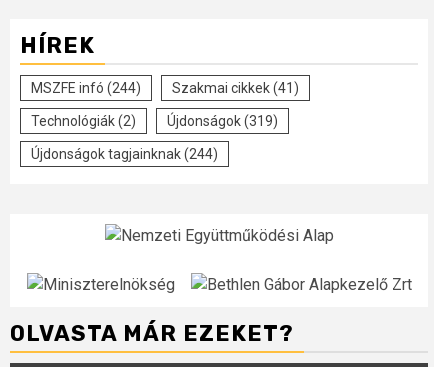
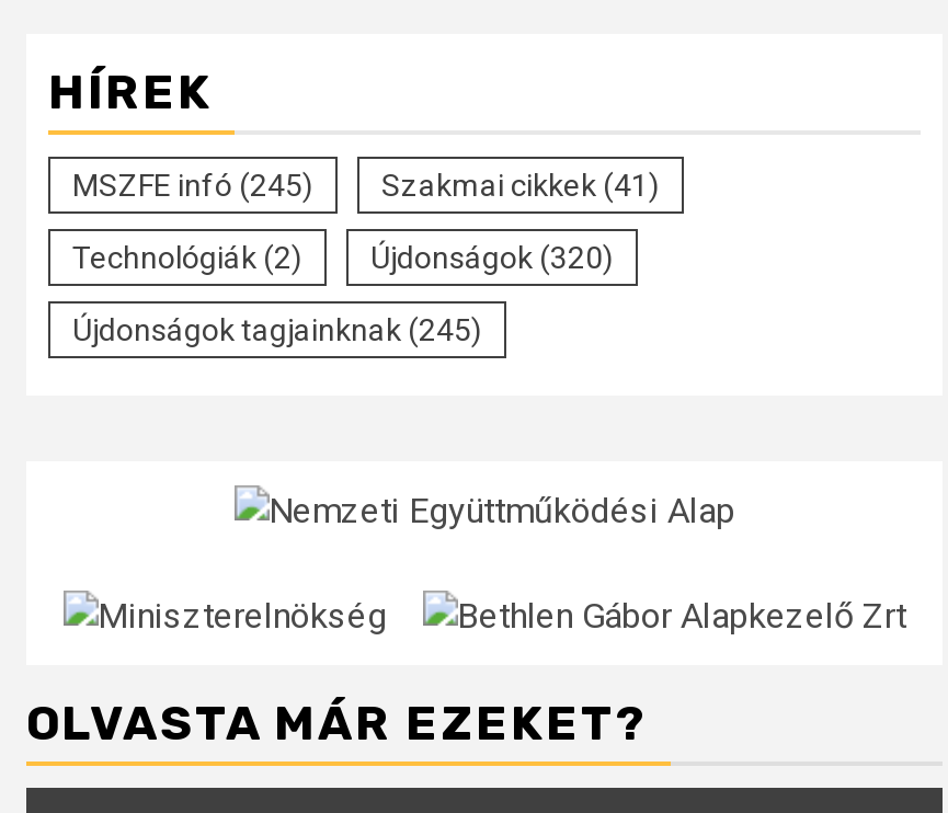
[31,80,299,96] MSZFE infó (244) Szakmai cikkek (41) -> [72,168,660,203] MSZFE infó (245) Szakmai cikkek (41)
[31,113,278,129] Technológiák (2) Újdonságok (319) -> [72,240,614,275] Technológiák (2) Újdonságok (320)
[31,146,218,162] Újdonságok tagjainknak (244) -> [72,313,482,348] Újdonságok tagjainknak (245)

